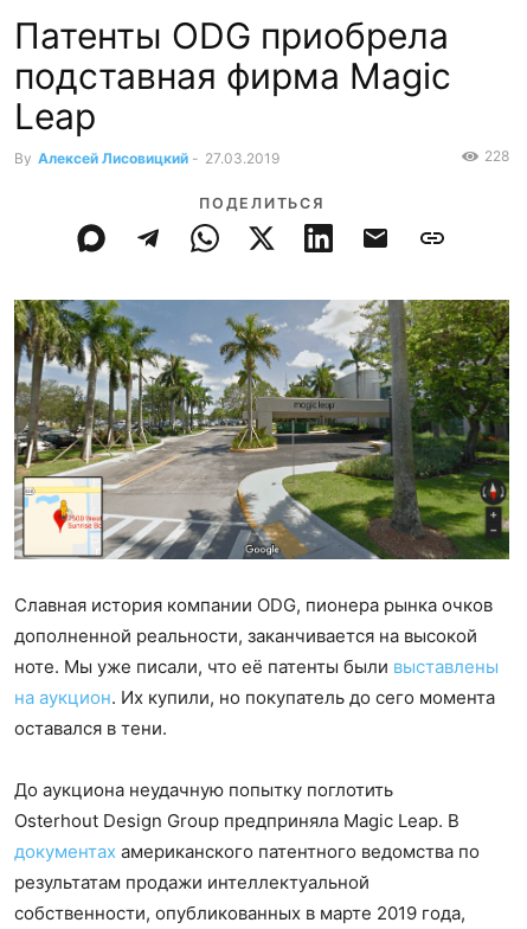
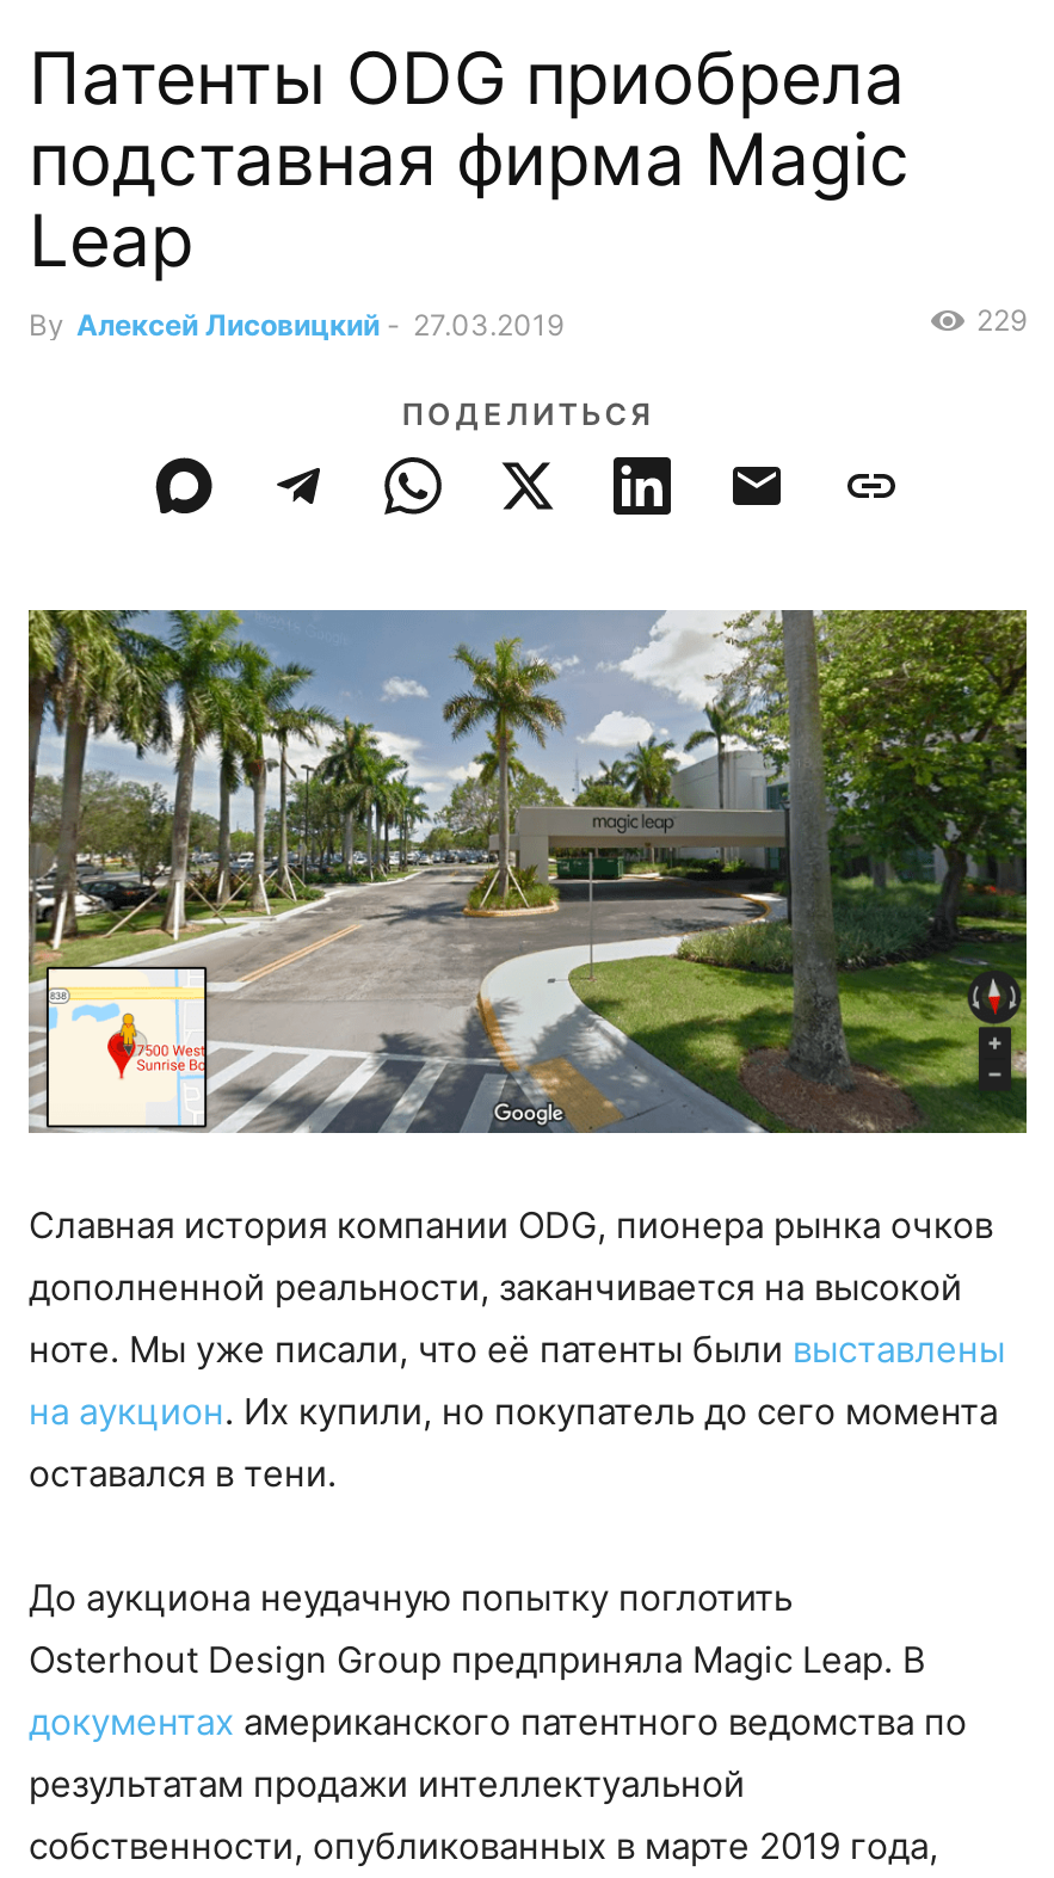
[484,147,509,164] 228 -> [976,302,1027,337] 229

